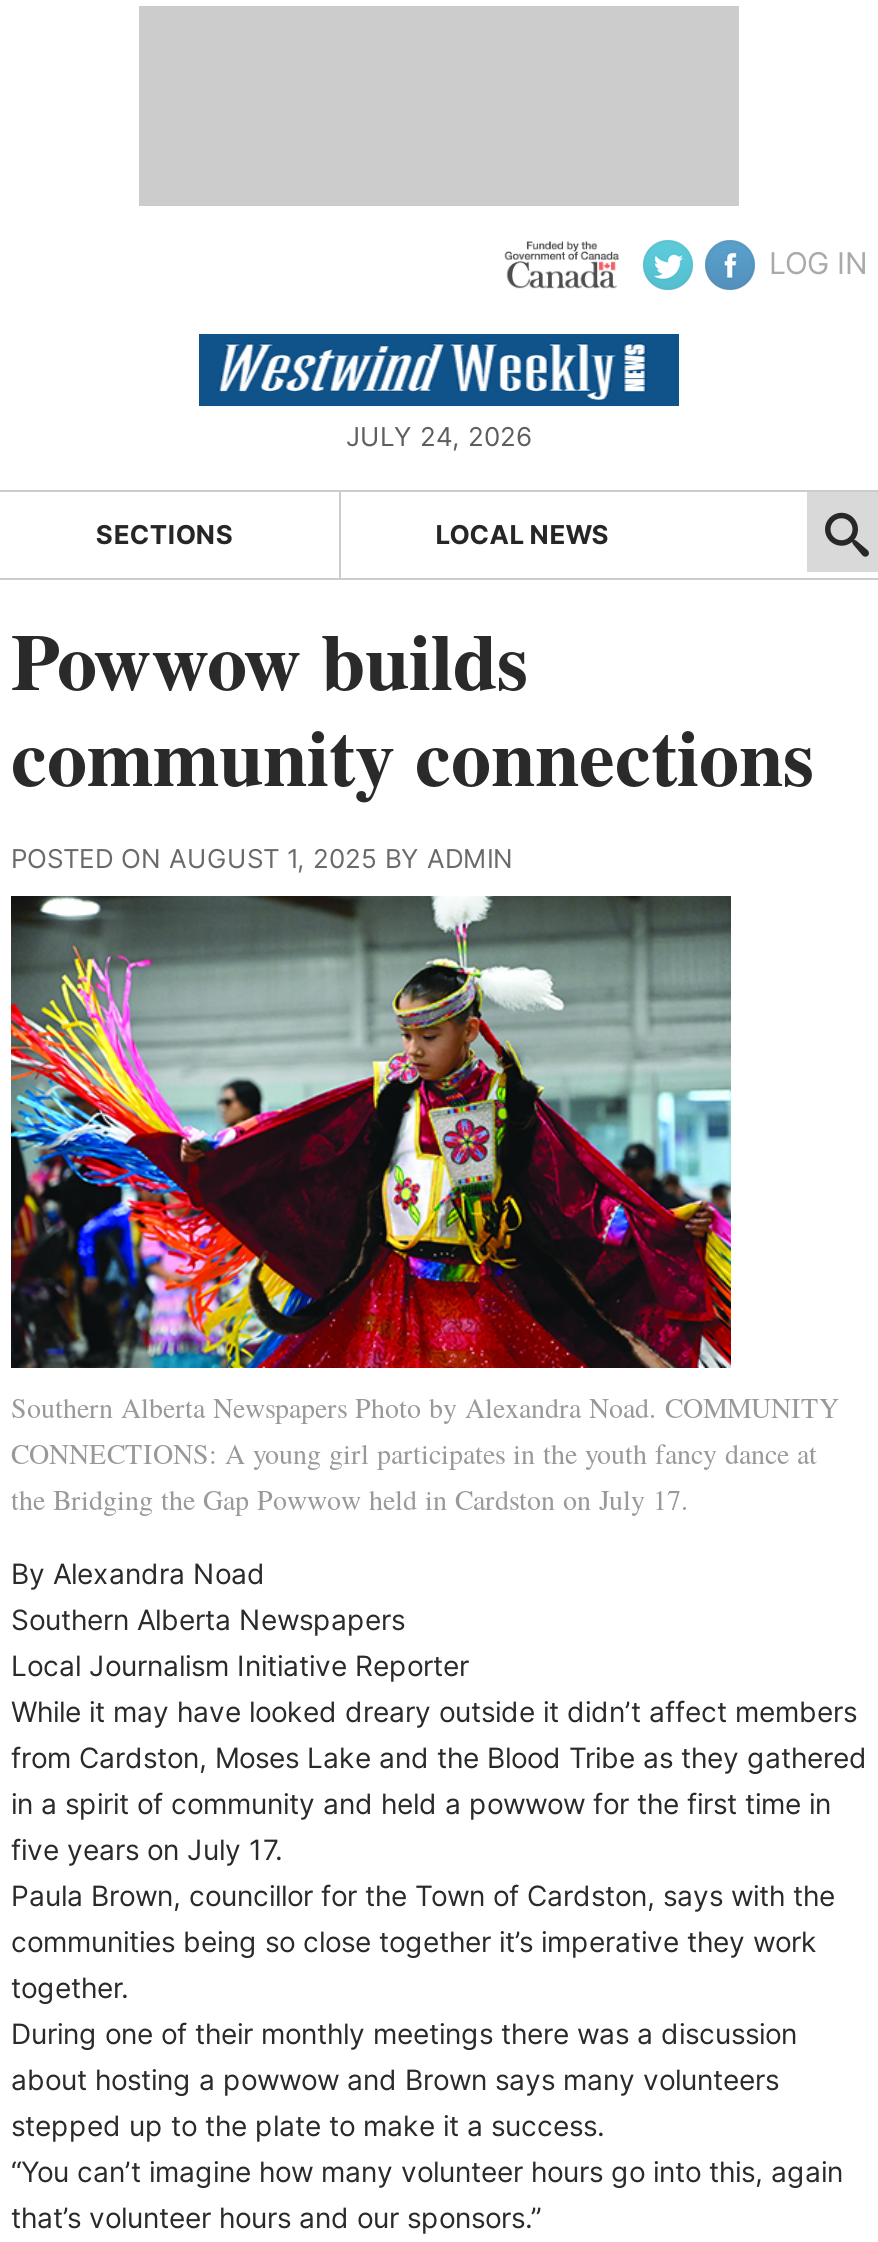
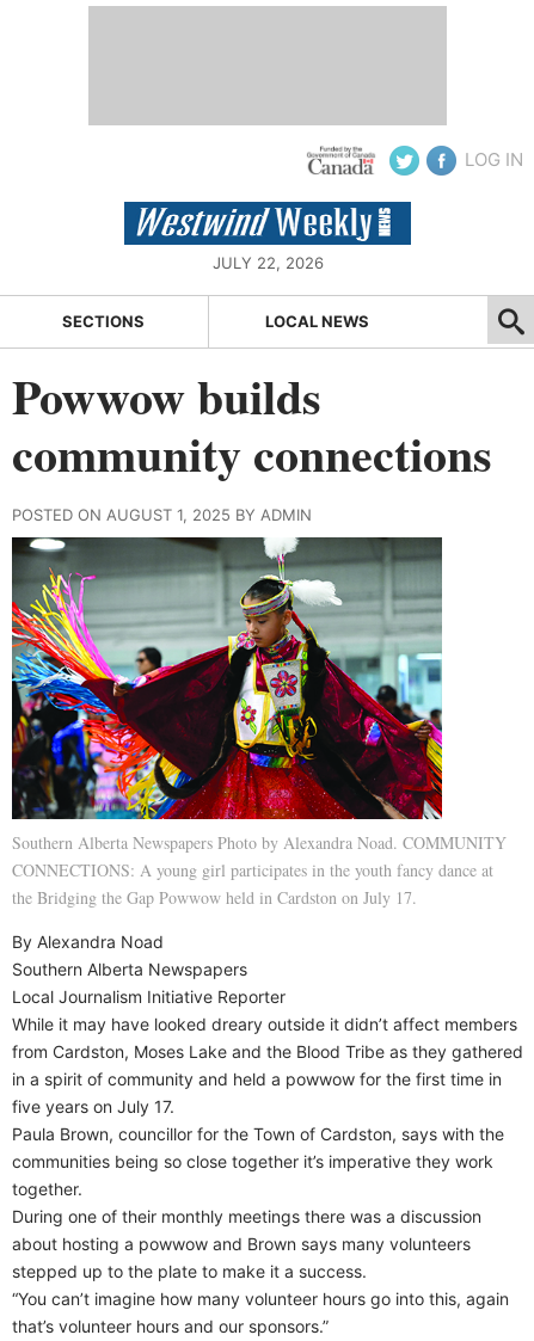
[346,420,532,452] JULY 24, 2026 -> [212,253,323,272] JULY 22, 2026

